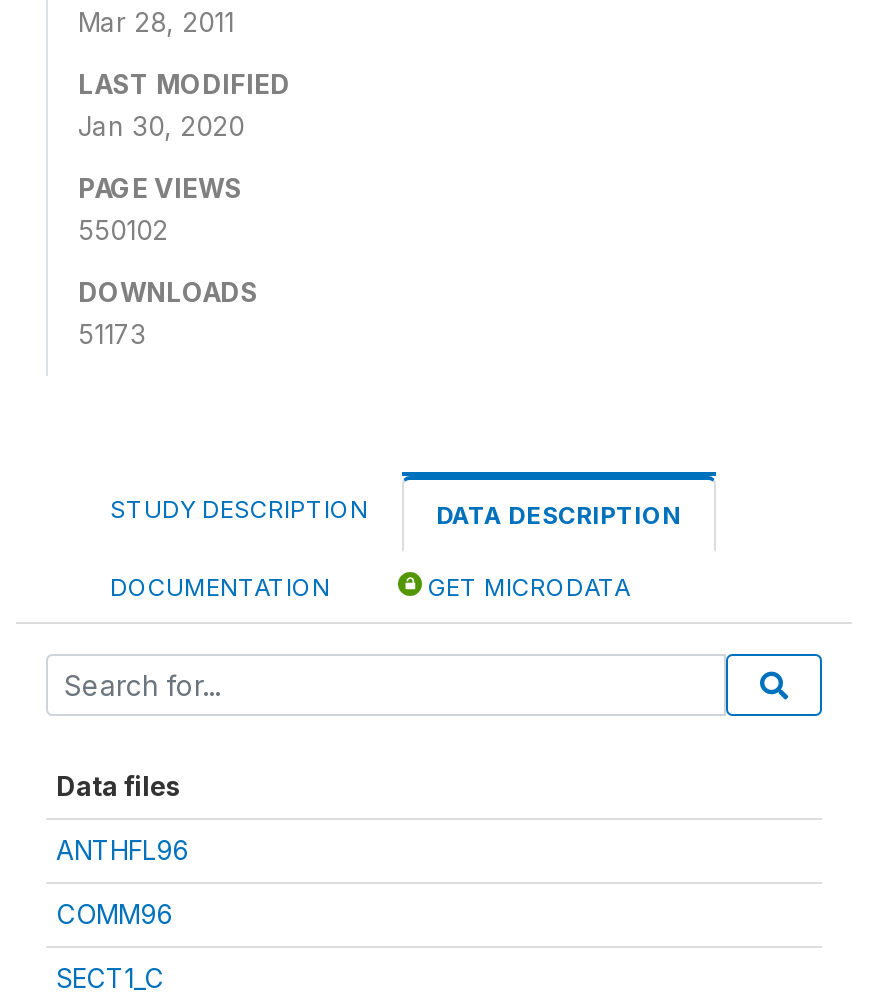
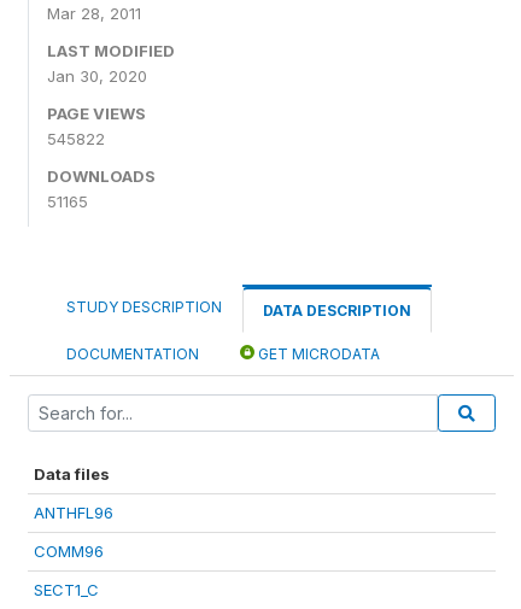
[78,214,168,246] 550102 -> [47,129,105,148] 545822
[78,318,146,350] 51173 -> [47,192,88,211] 51165

